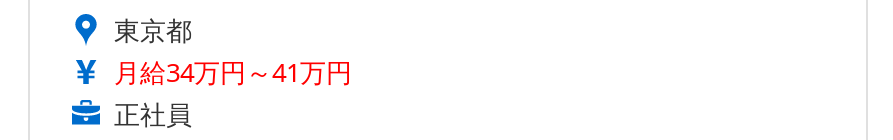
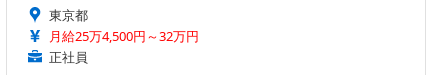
[114,53,352,89] 月給34万円～41万円 -> [49,27,199,45] 月給25万4,500円～32万円

